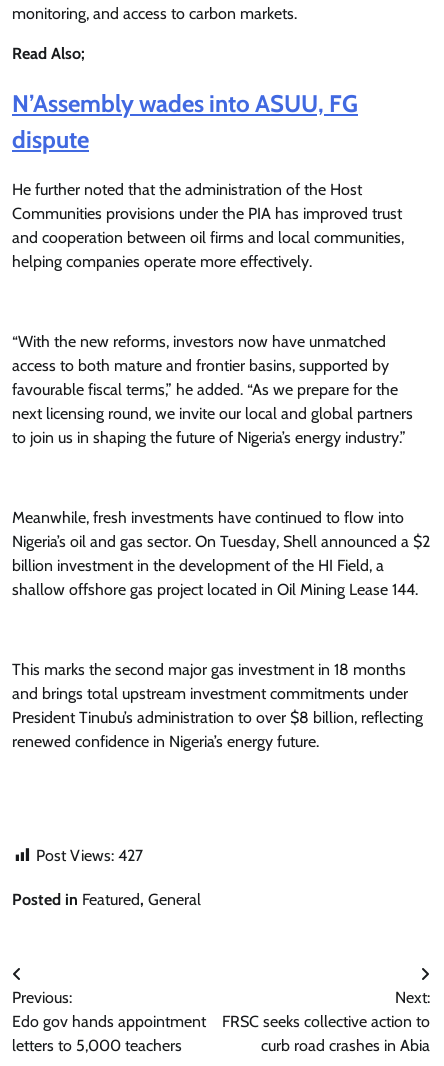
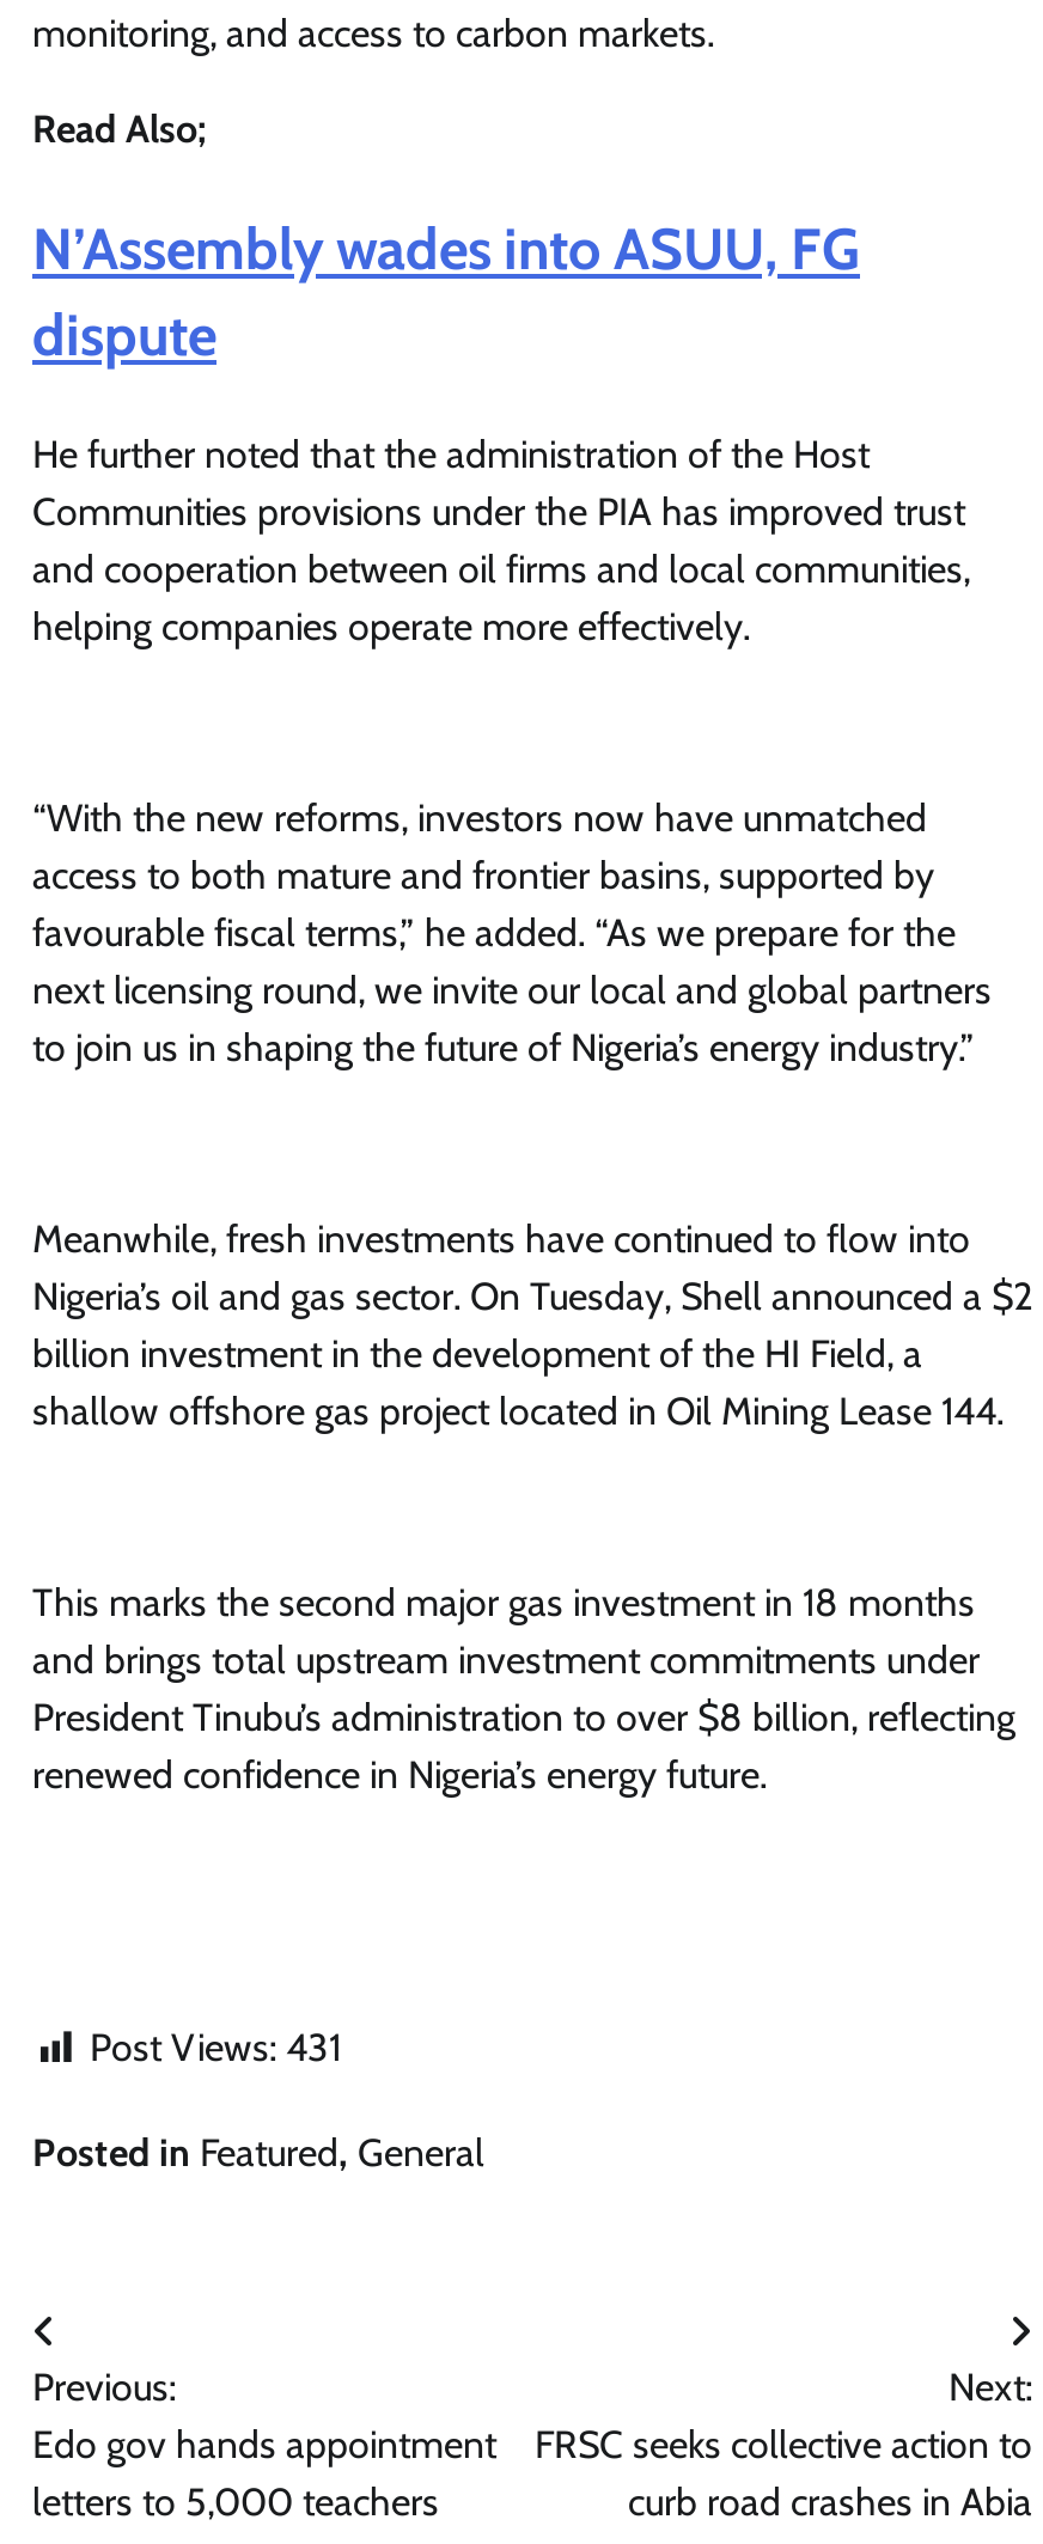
[36,846,143,865] Post Views: 427 -> [90,2024,341,2069] Post Views: 431

